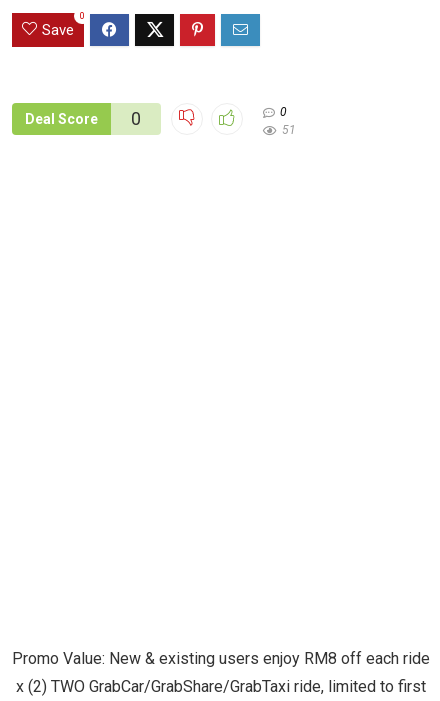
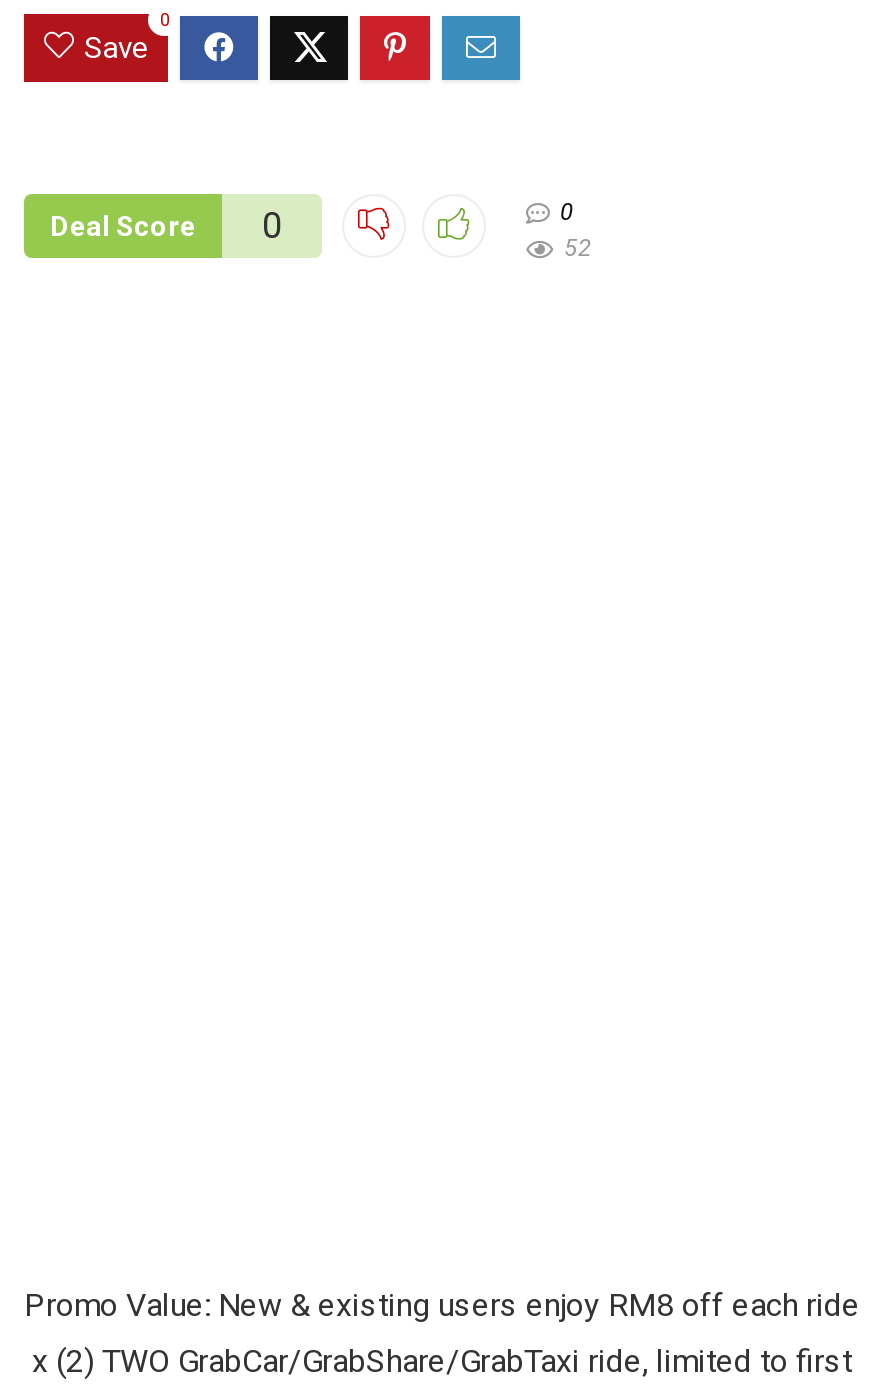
[282,123,296,137] 51 -> [564,234,592,262] 52

